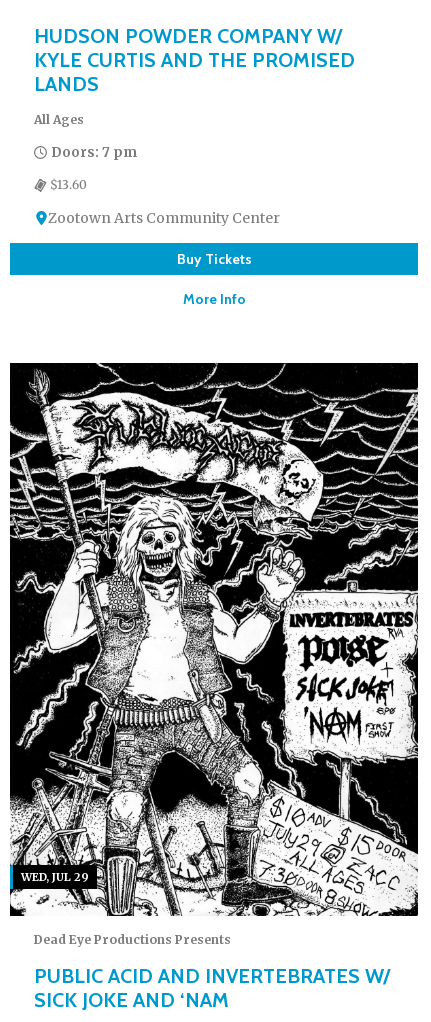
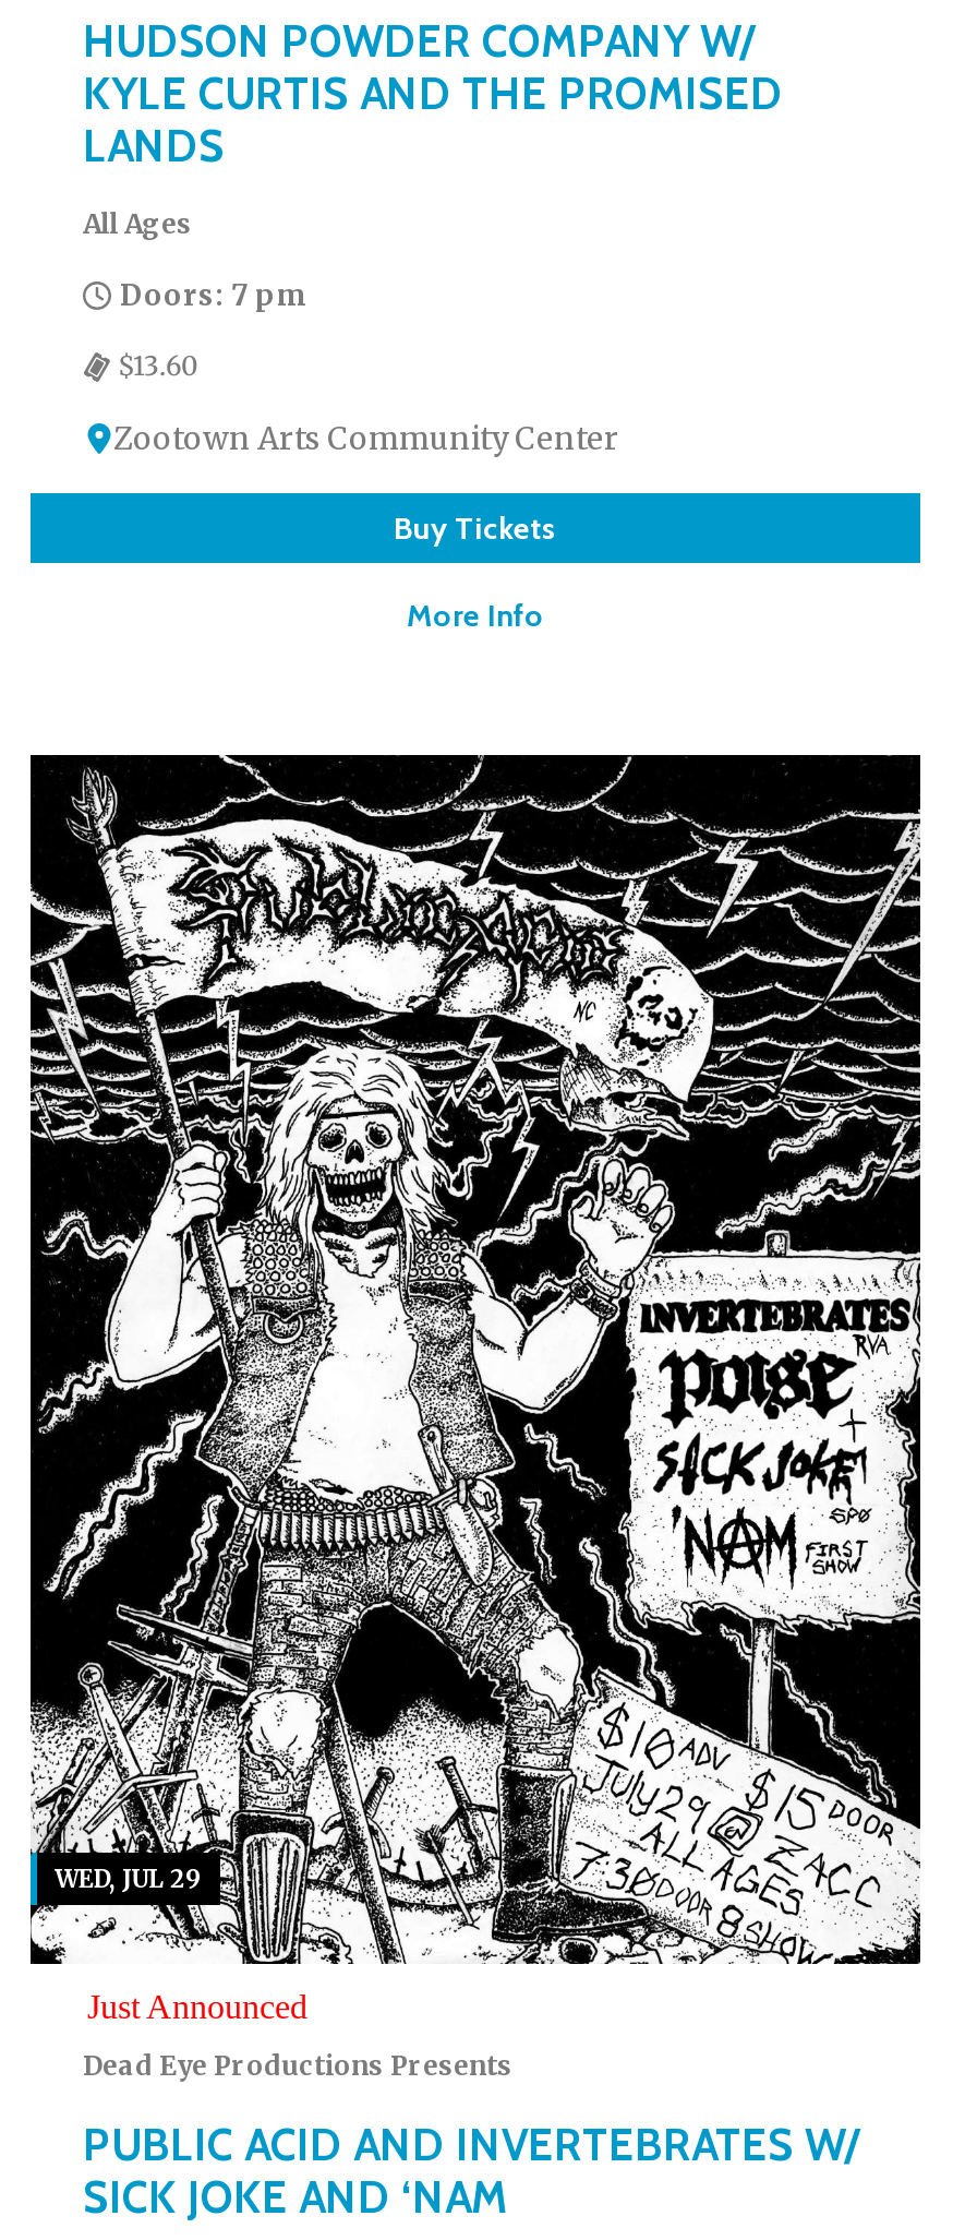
none -> [87,1988,307,2025] Just Announced

